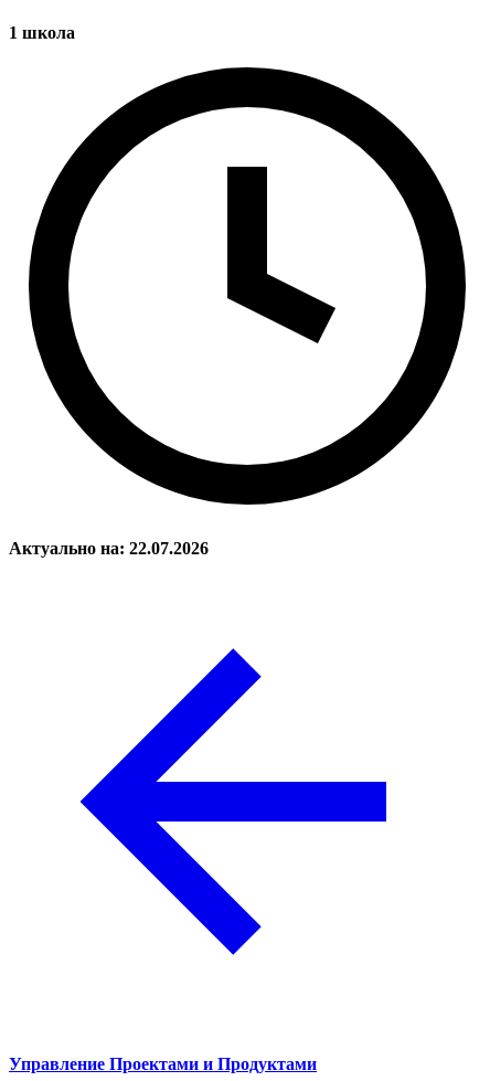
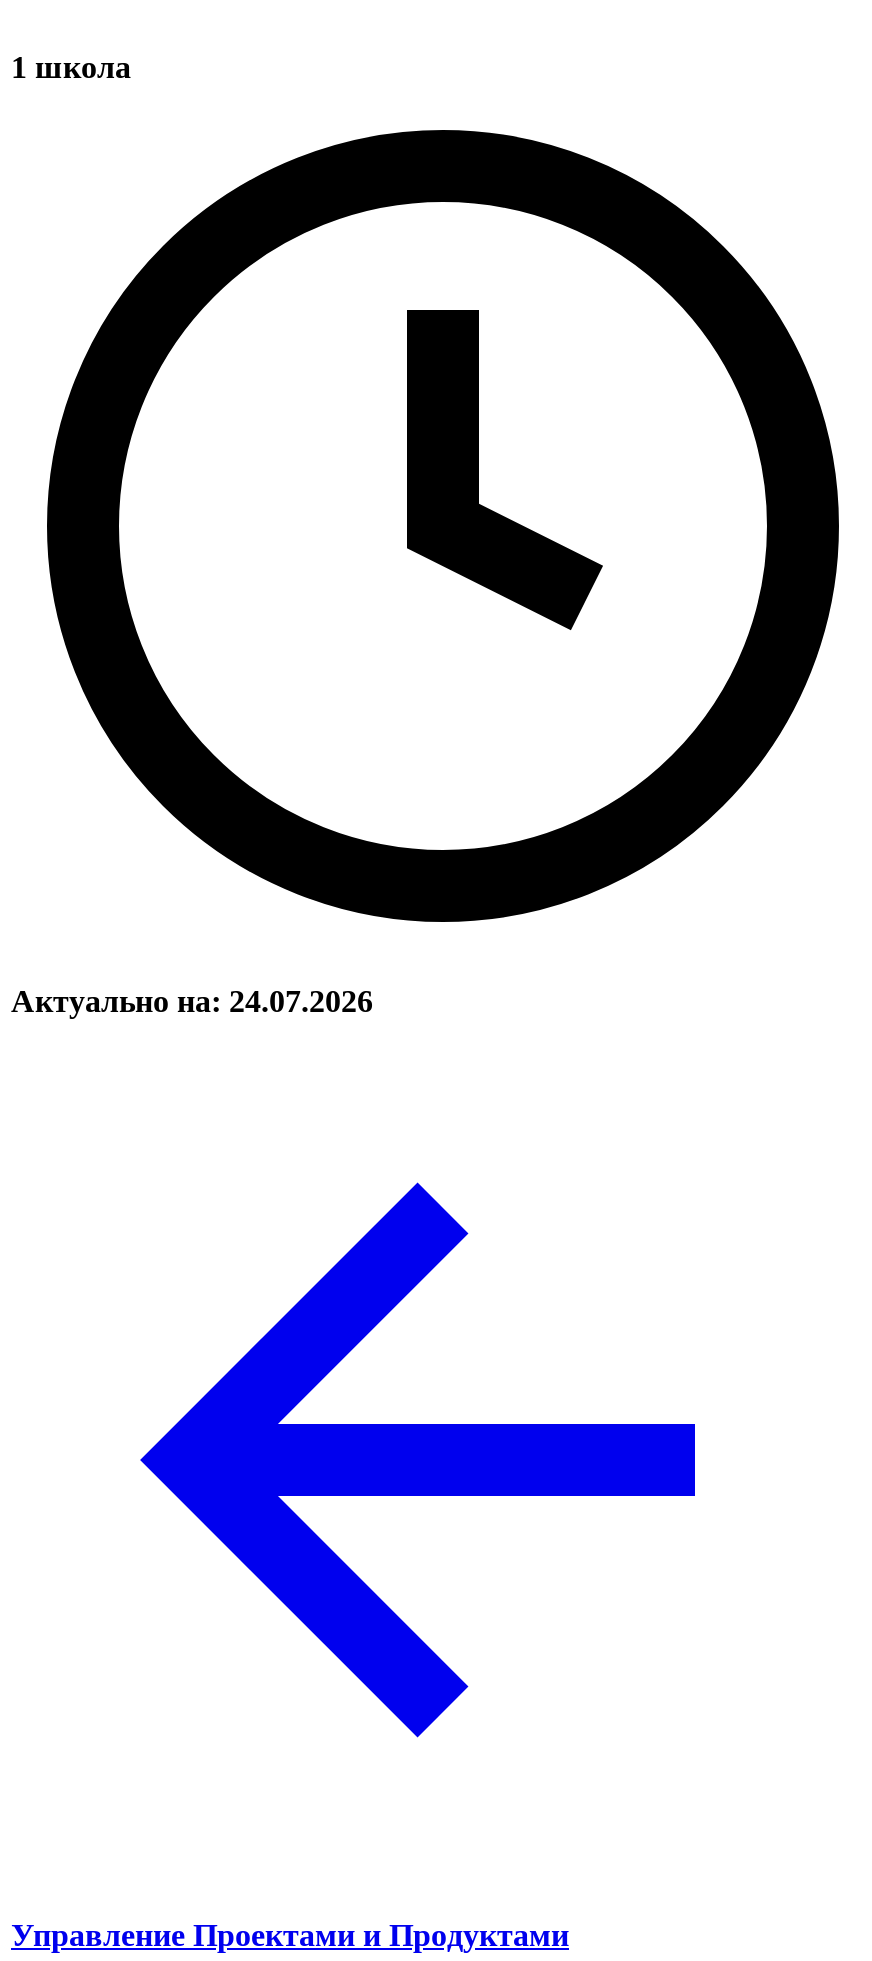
[9,539,209,557] Актуально на: 22.07.2026 -> [11,984,373,1018] Актуально на: 24.07.2026

